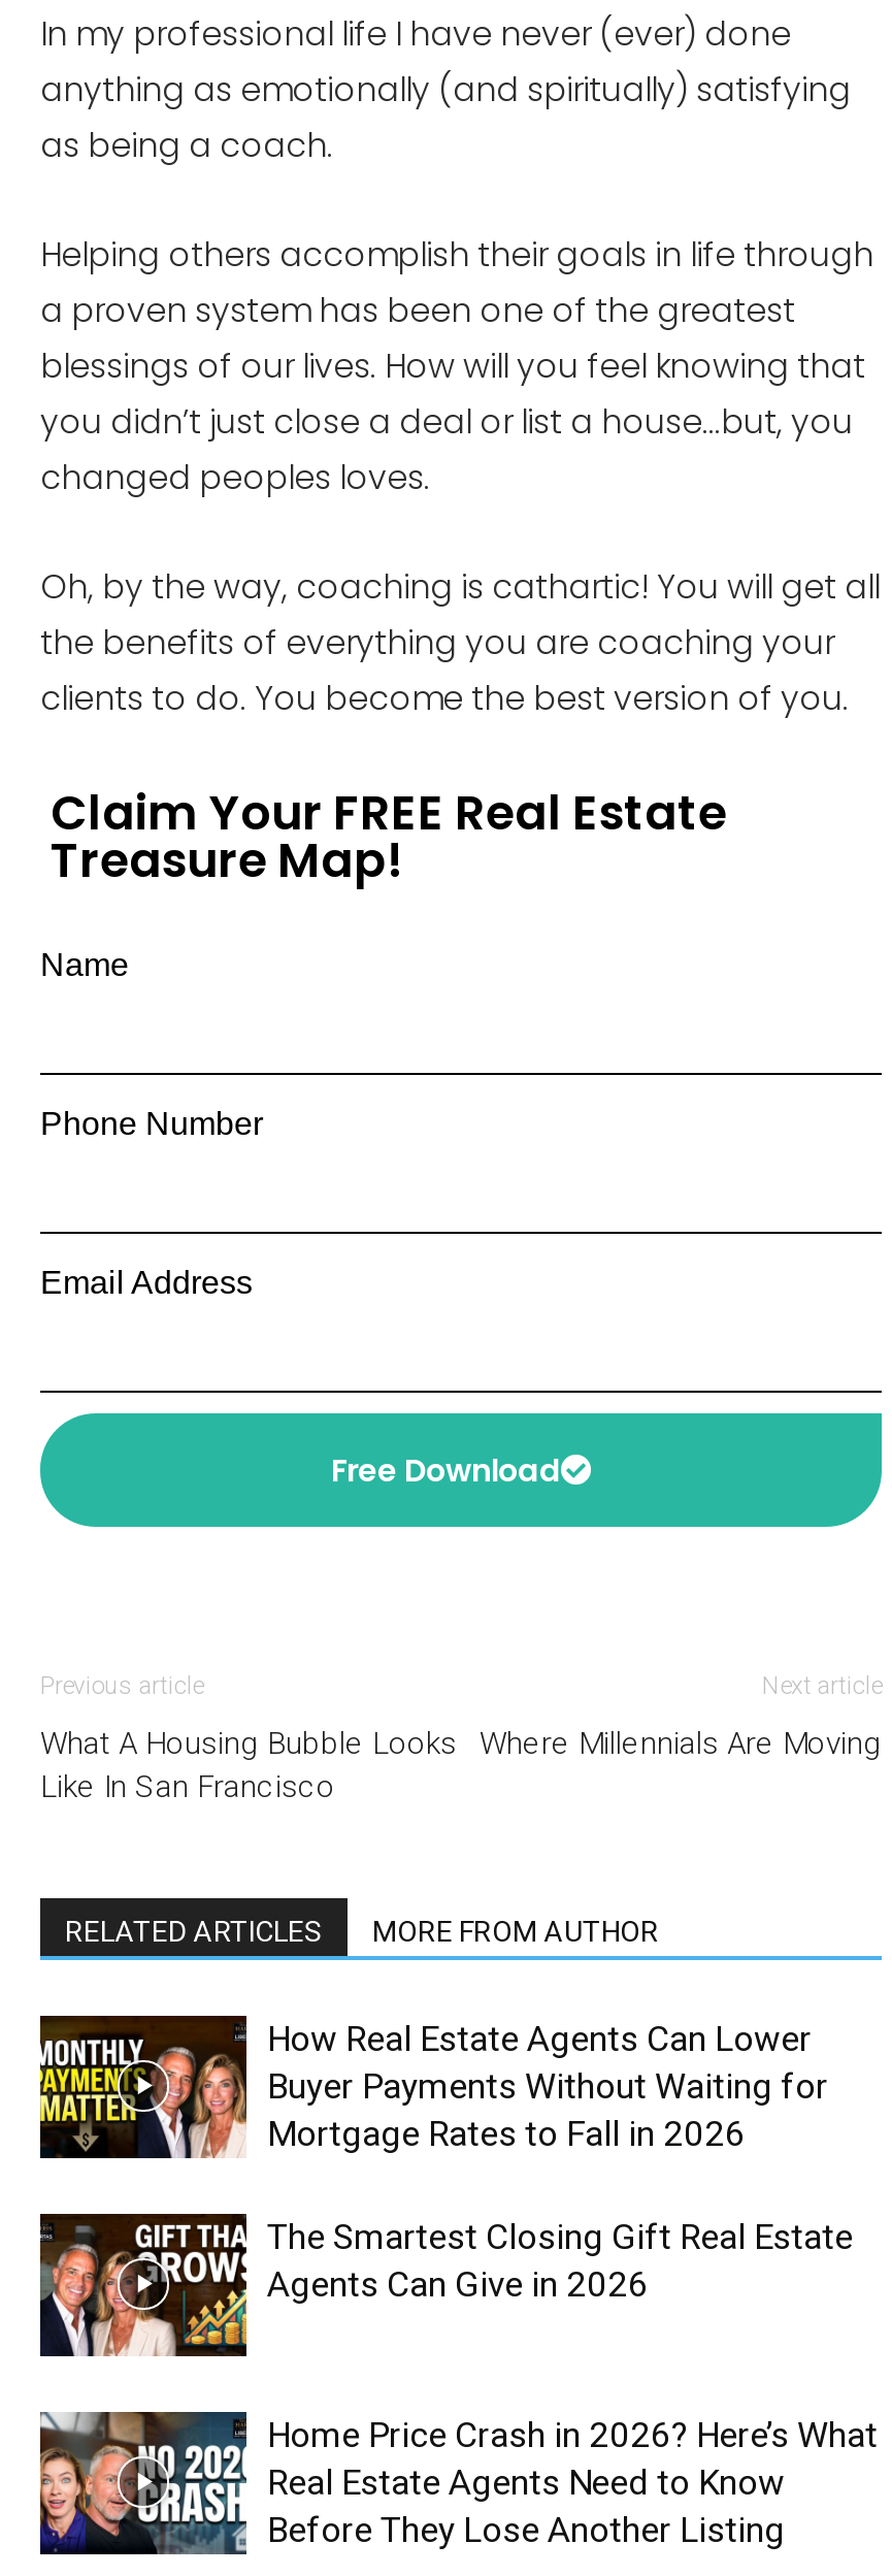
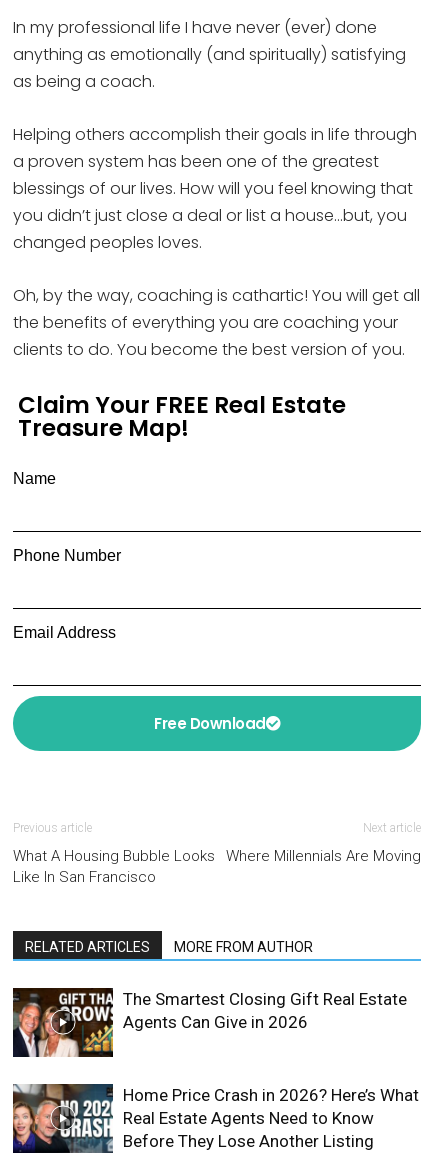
[38,2018,828,2160] [image] | How Real Estate Agents Can Lower | Buyer Payments Without Waiting for | Mortgage Rates to Fall in 2026 -> none

